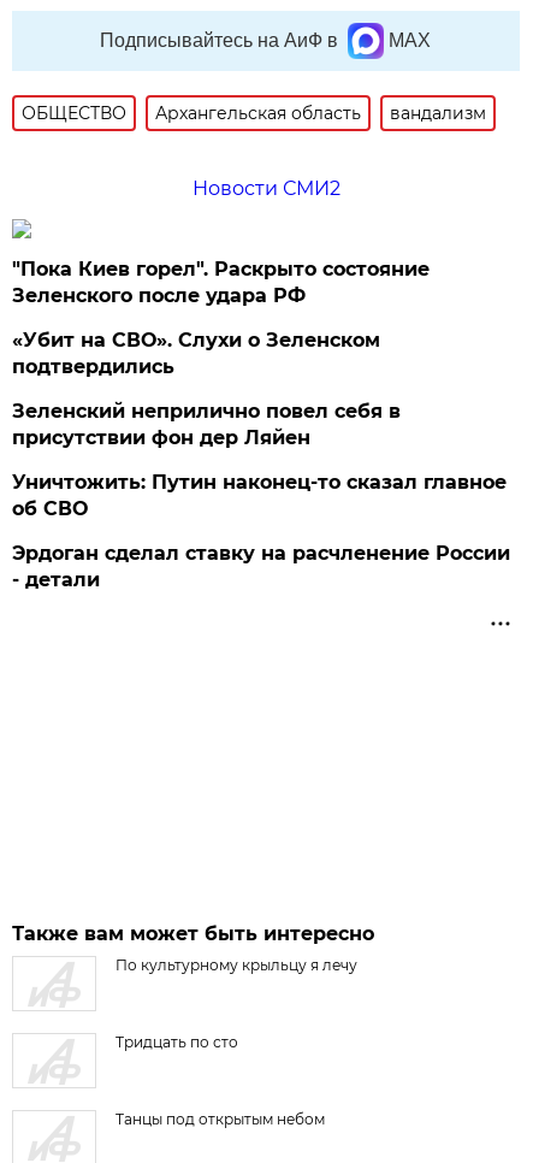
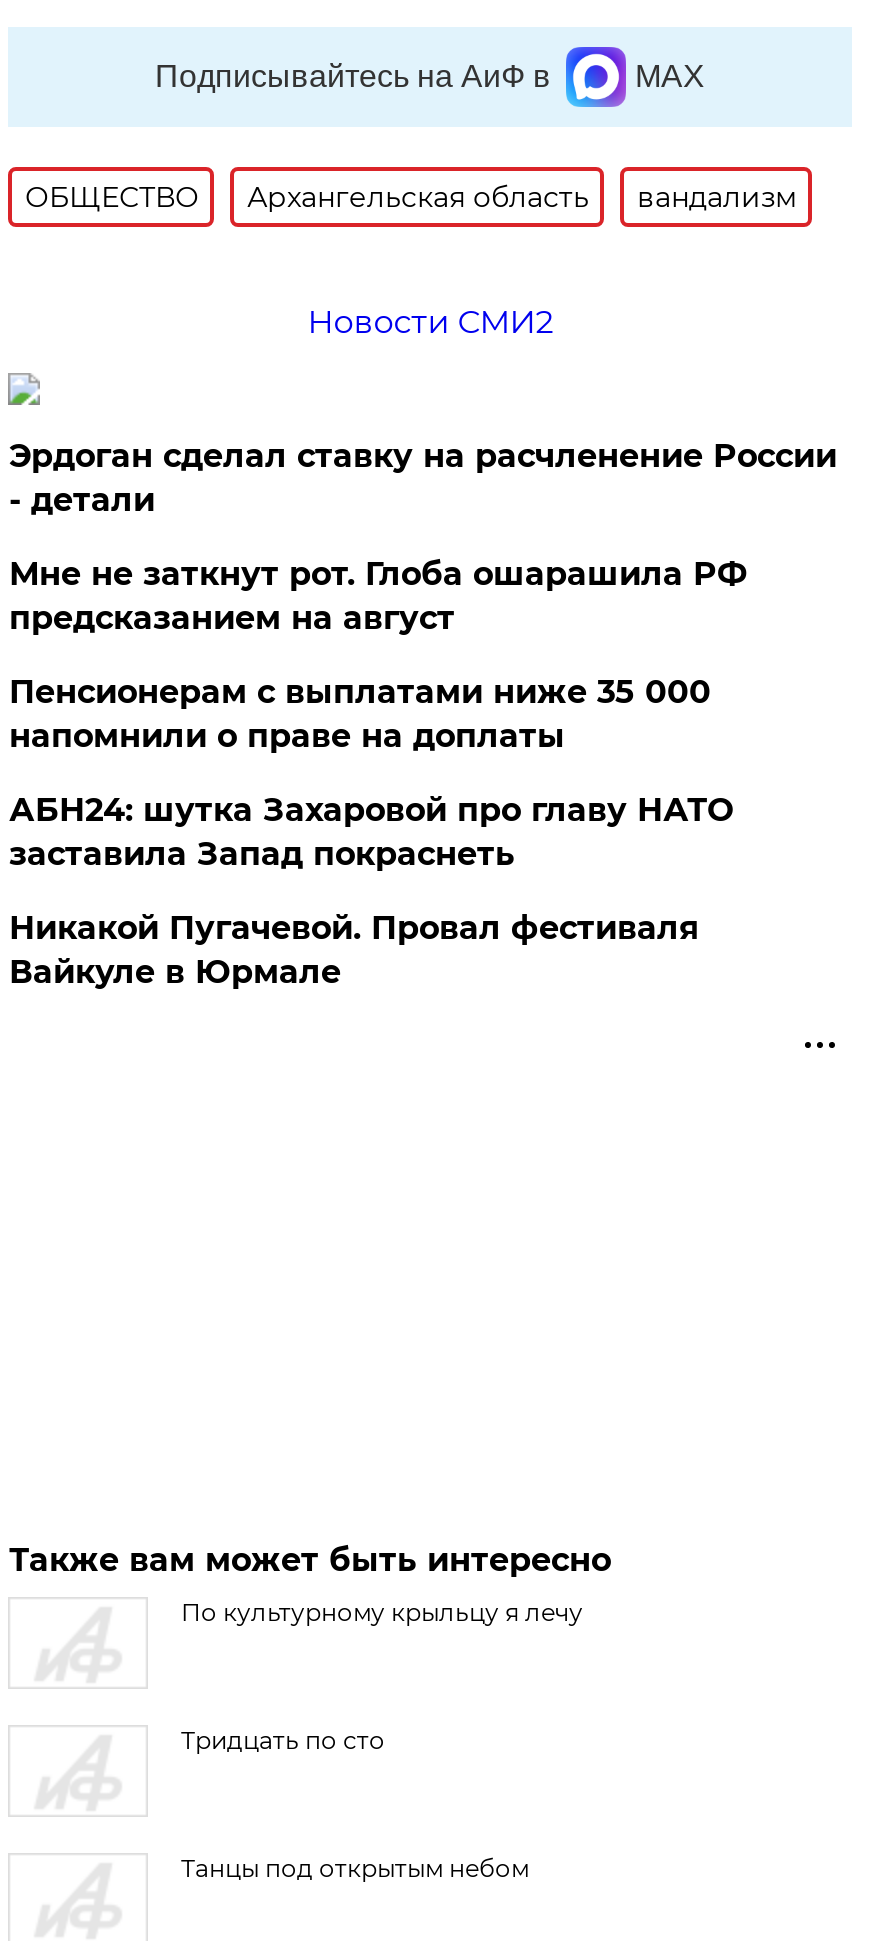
[13,258,507,520] "Пока Киев горел". Раскрыто состояние | Зеленского после удара РФ | «Убит на СВО». Слухи о Зеленском | подтвердились | Зеленский неприлично повел cебя в | присутствии фон дер Ляйен | Уничтожить: Путин наконец-то сказал главное | об СВО -> none
moved [13,542,511,591] -> [9,437,837,519]: Эрдоган сделал ставку на расчленение России | - детали
none -> [9,555,747,991] Мне не заткнут рот. Глоба ошарашила РФ | предсказанием на август | Пенсионерам с выплатами ниже 35 000 | напомнили о праве на доплаты | АБН24: шутка Захаровой про главу НАТО | заставила Запад покраснеть | Никакой Пугачевой. Провал фестиваля | Вайкуле в Юрмале

